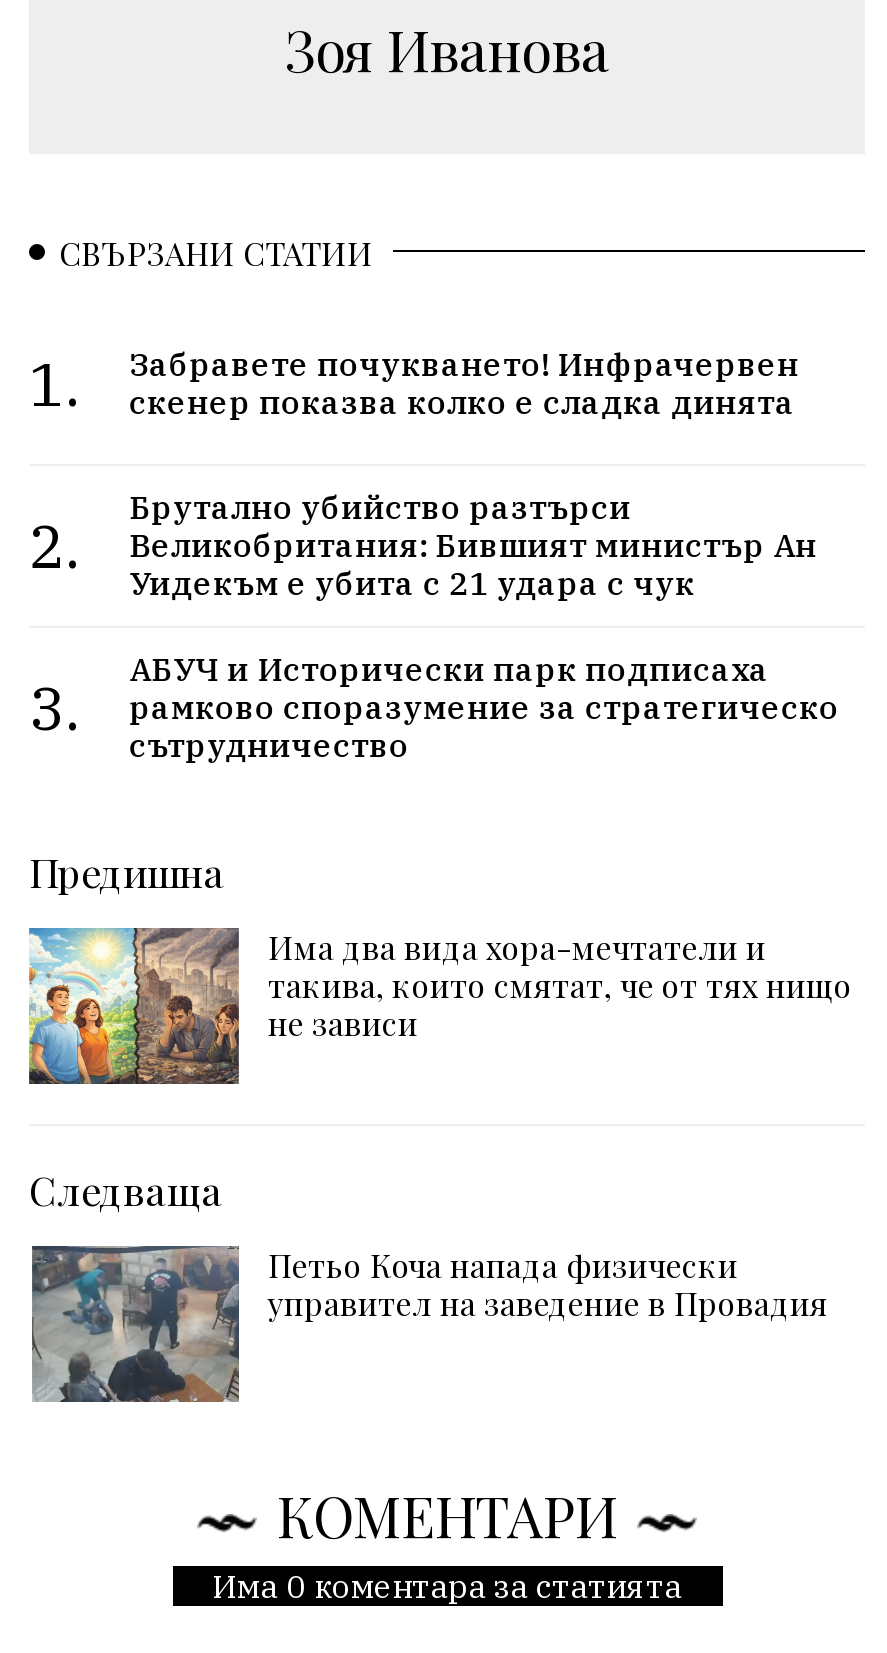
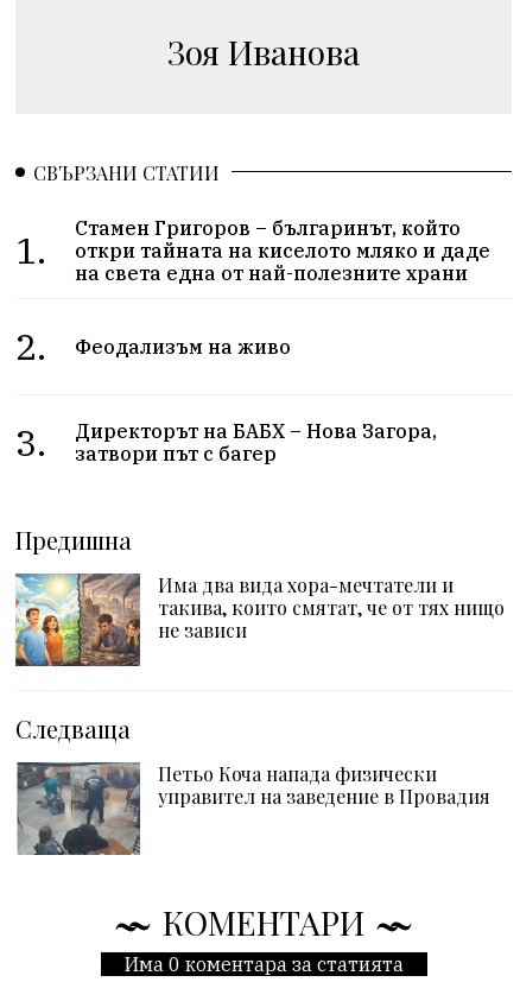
[129,343,799,421] Забравете почукването! Инфрачервен | скенер показва колко е сладка динята -> [75,215,491,284] Стамен Григоров – българинът, който | откри тайната на киселото мляко и даде | на света една от най-полезните храни
[129,486,817,602] Брутално убийство разтърси | Великобритания: Бившият министър Ан | Уидекъм е убита с 21 удара с чук -> [75,334,291,358] Феодализъм на живо
[129,648,839,764] АБУЧ и Исторически парк подписаха | рамково споразумение за стратегическо | сътрудничество -> [75,419,437,465] Директорът на БАБХ – Нова Загора, | затвори път с багер

